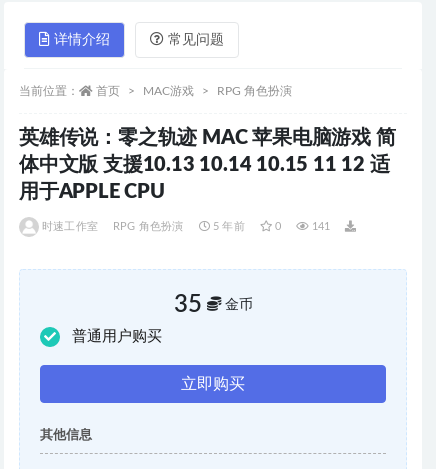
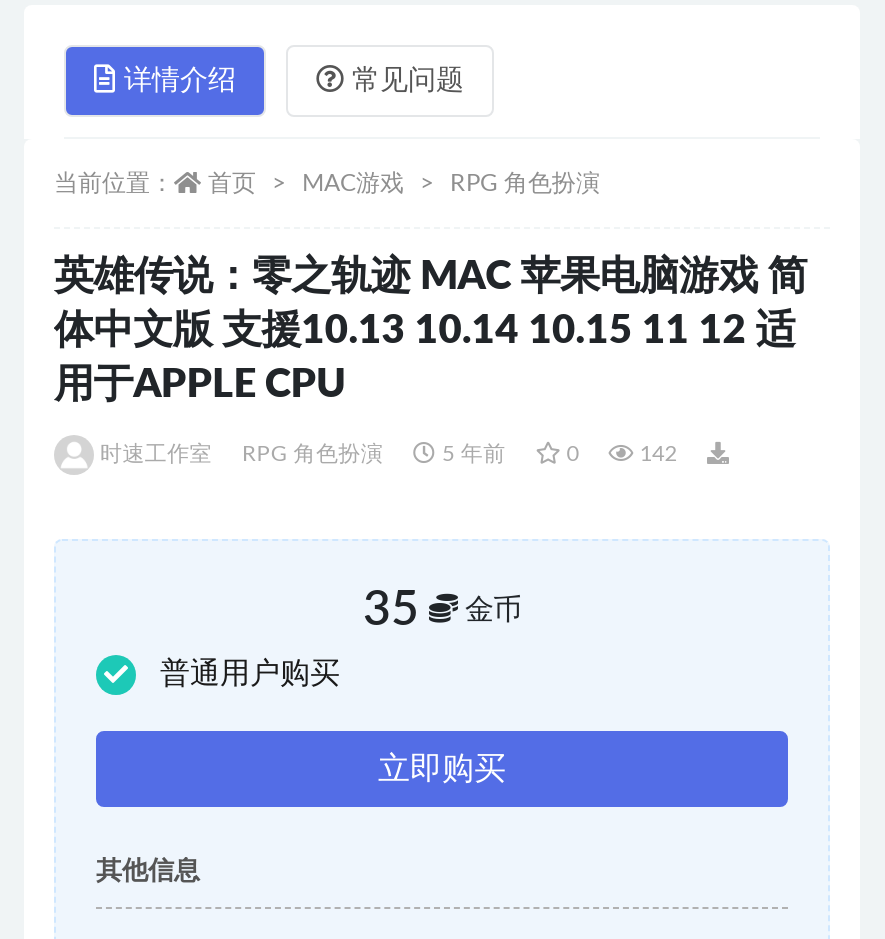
[309,221,330,232] 141 -> [633,443,677,465] 142

